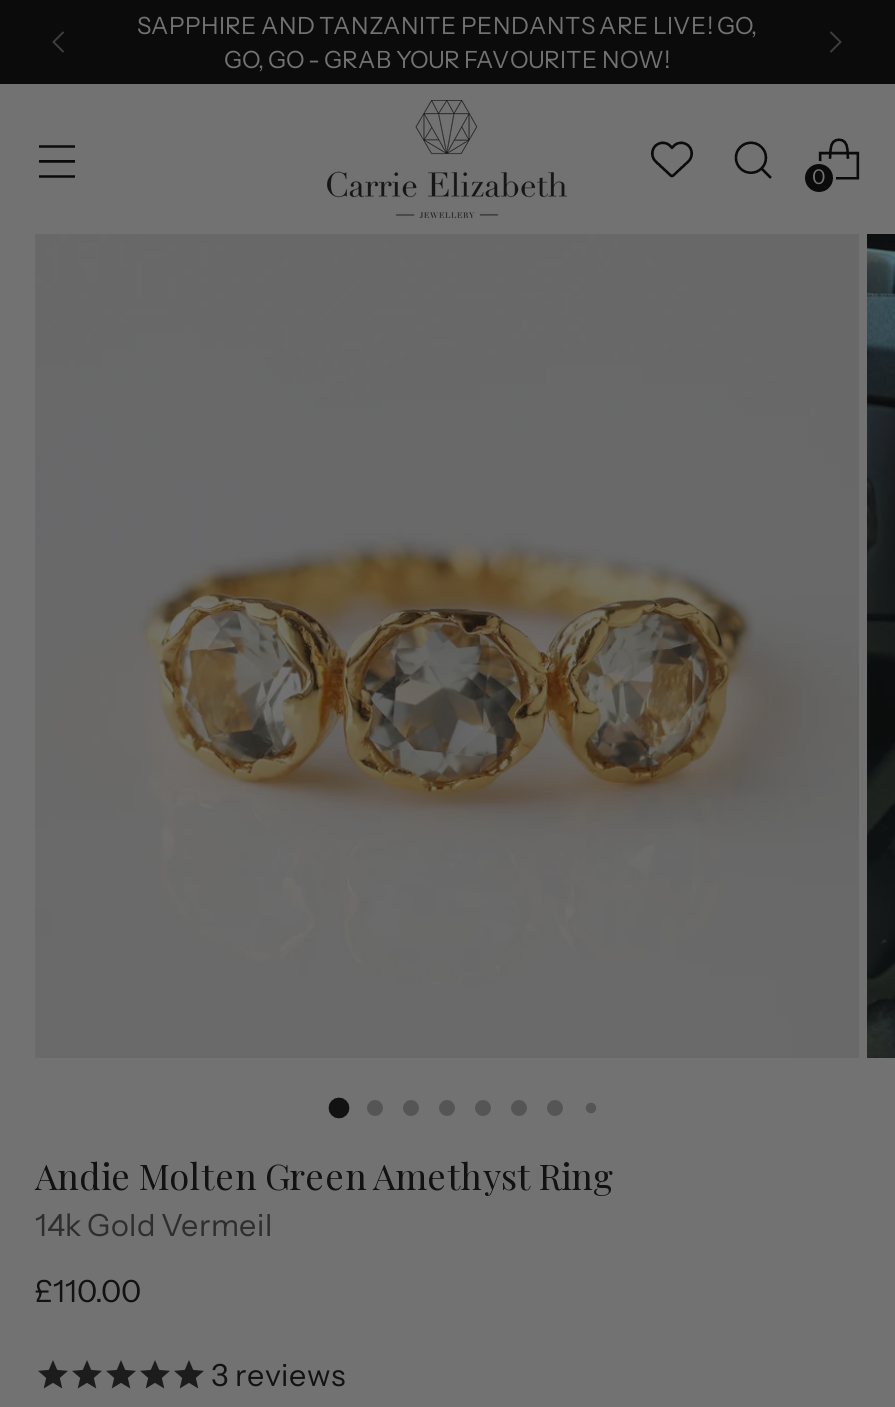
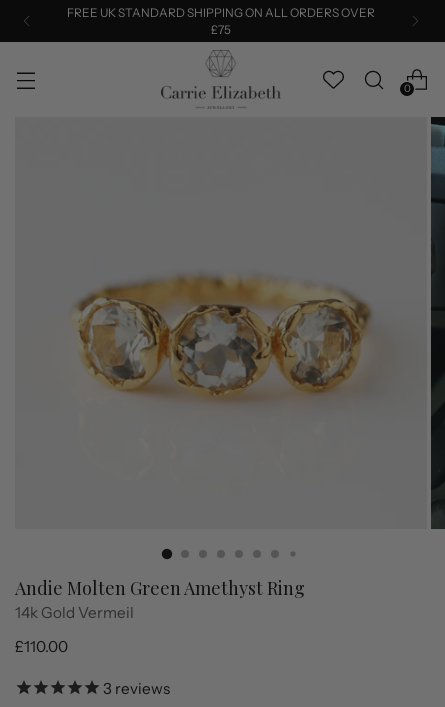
[137,10,757,74] SAPPHIRE AND TANZANITE PENDANTS ARE LIVE! GO, | GO, GO - GRAB YOUR FAVOURITE NOW! -> [67,5,375,37] FREE UK STANDARD SHIPPING ON ALL ORDERS OVER | £75

